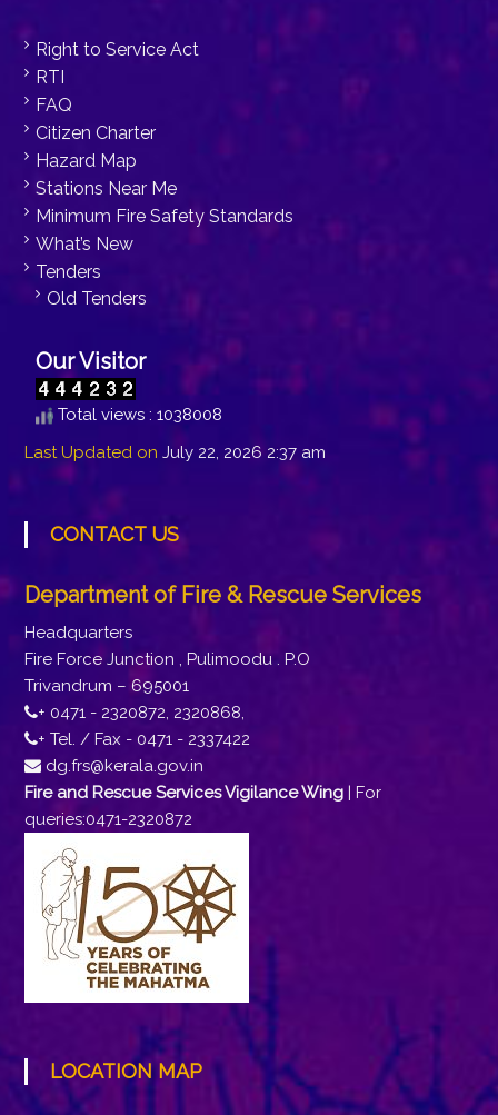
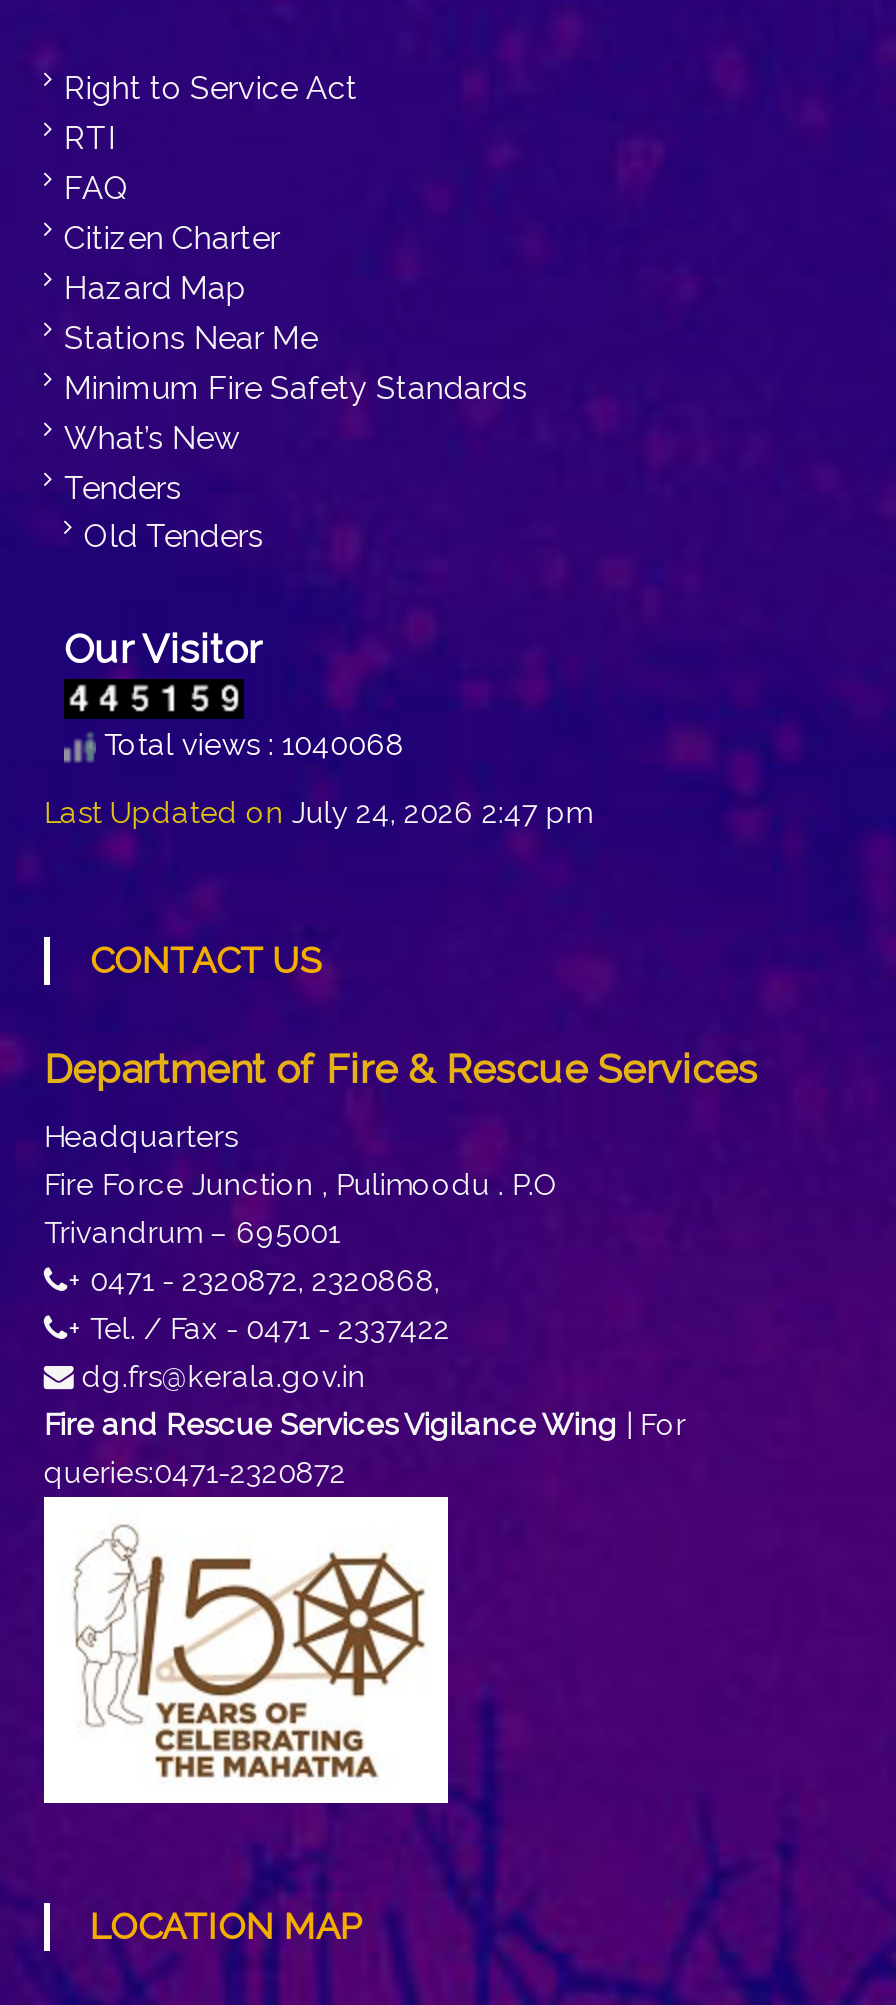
[53,405,222,425] Total views : 1038008 -> [96,727,404,763] Total views : 1040068
[24,442,325,462] Last Updated on July 22, 2026 2:37 am -> [44,795,592,831] Last Updated on July 24, 2026 2:47 pm

